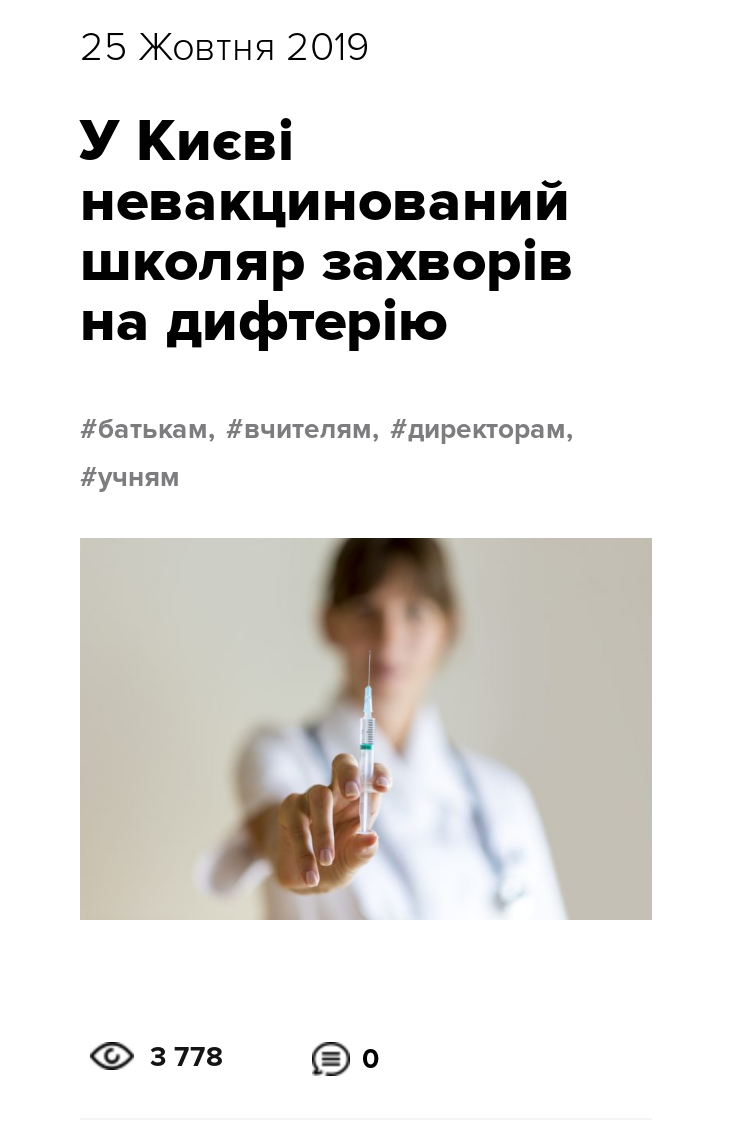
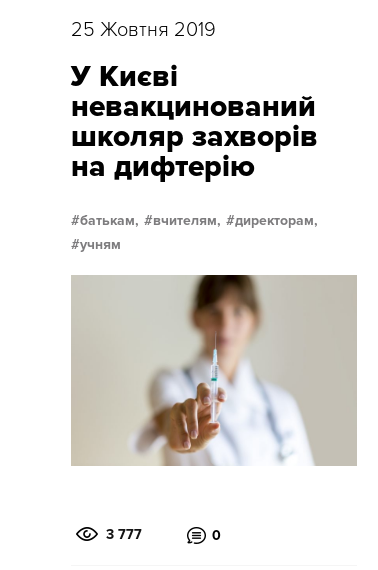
[150,1039,222,1073] 3 778 -> [106,526,142,543] 3 777

